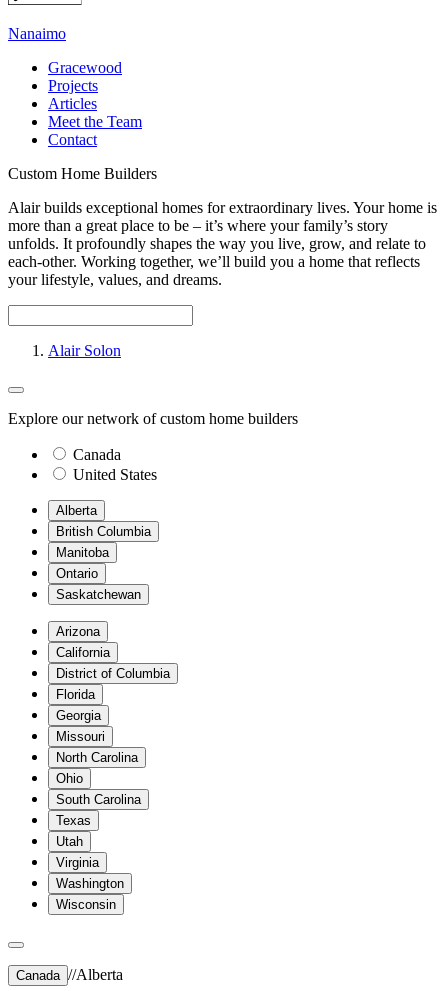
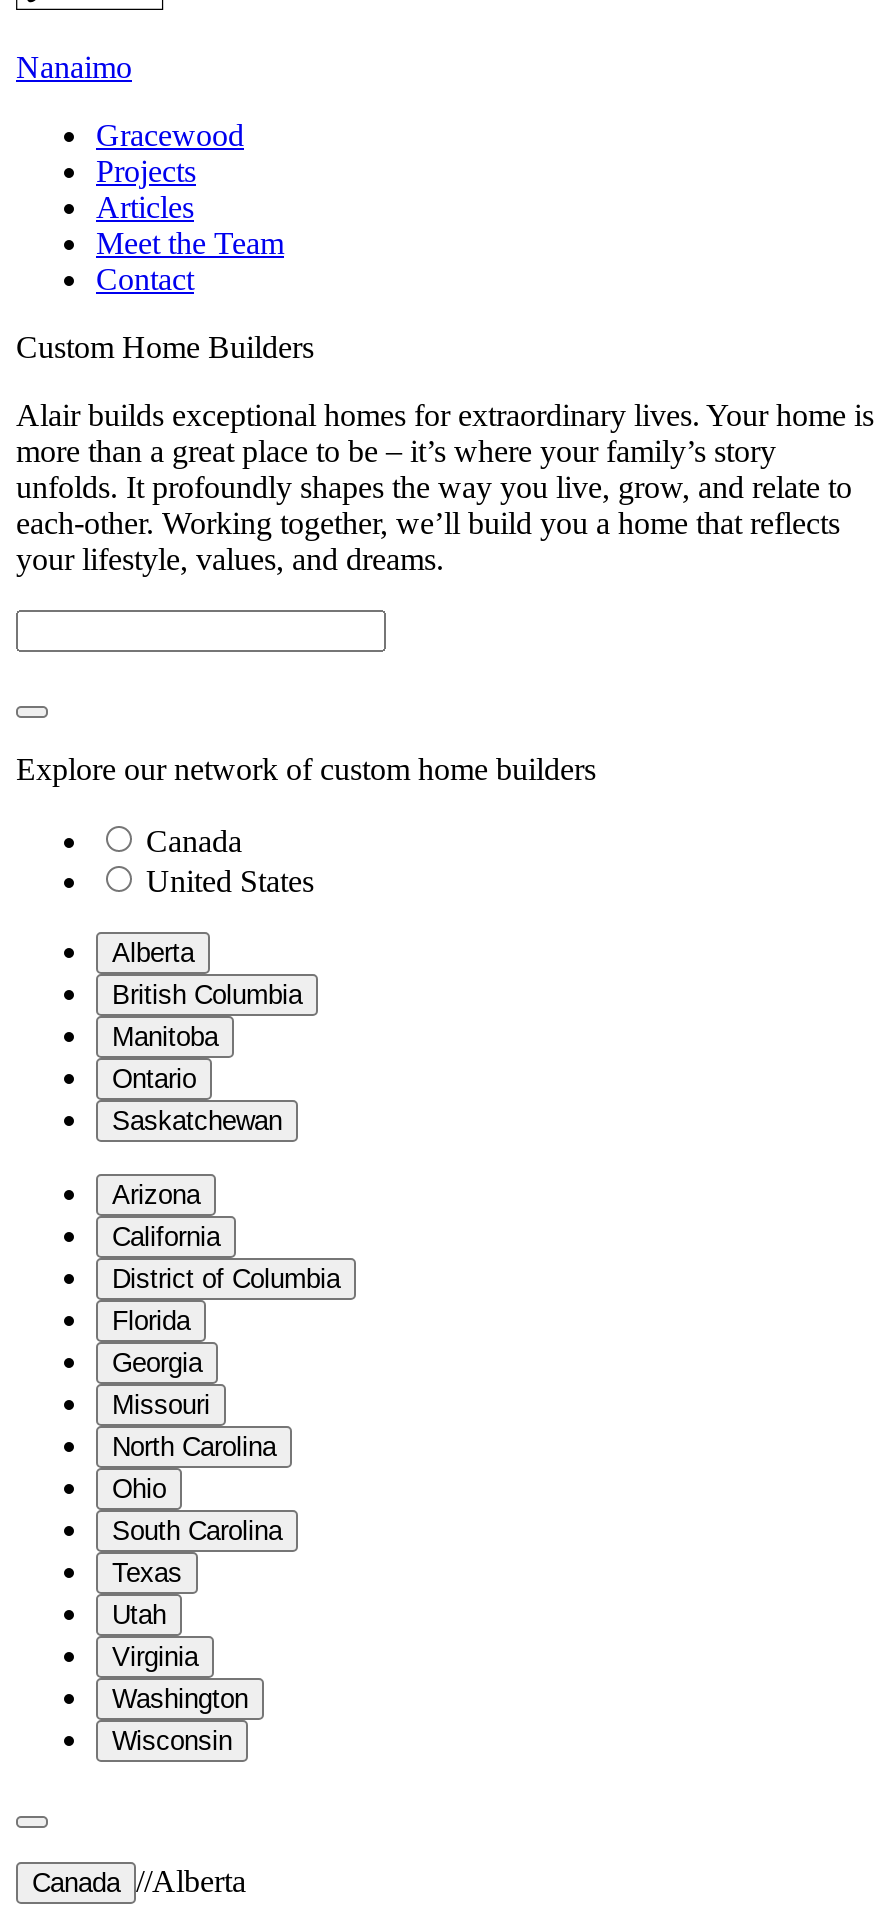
[48,342,121,359] Alair Solon -> none

